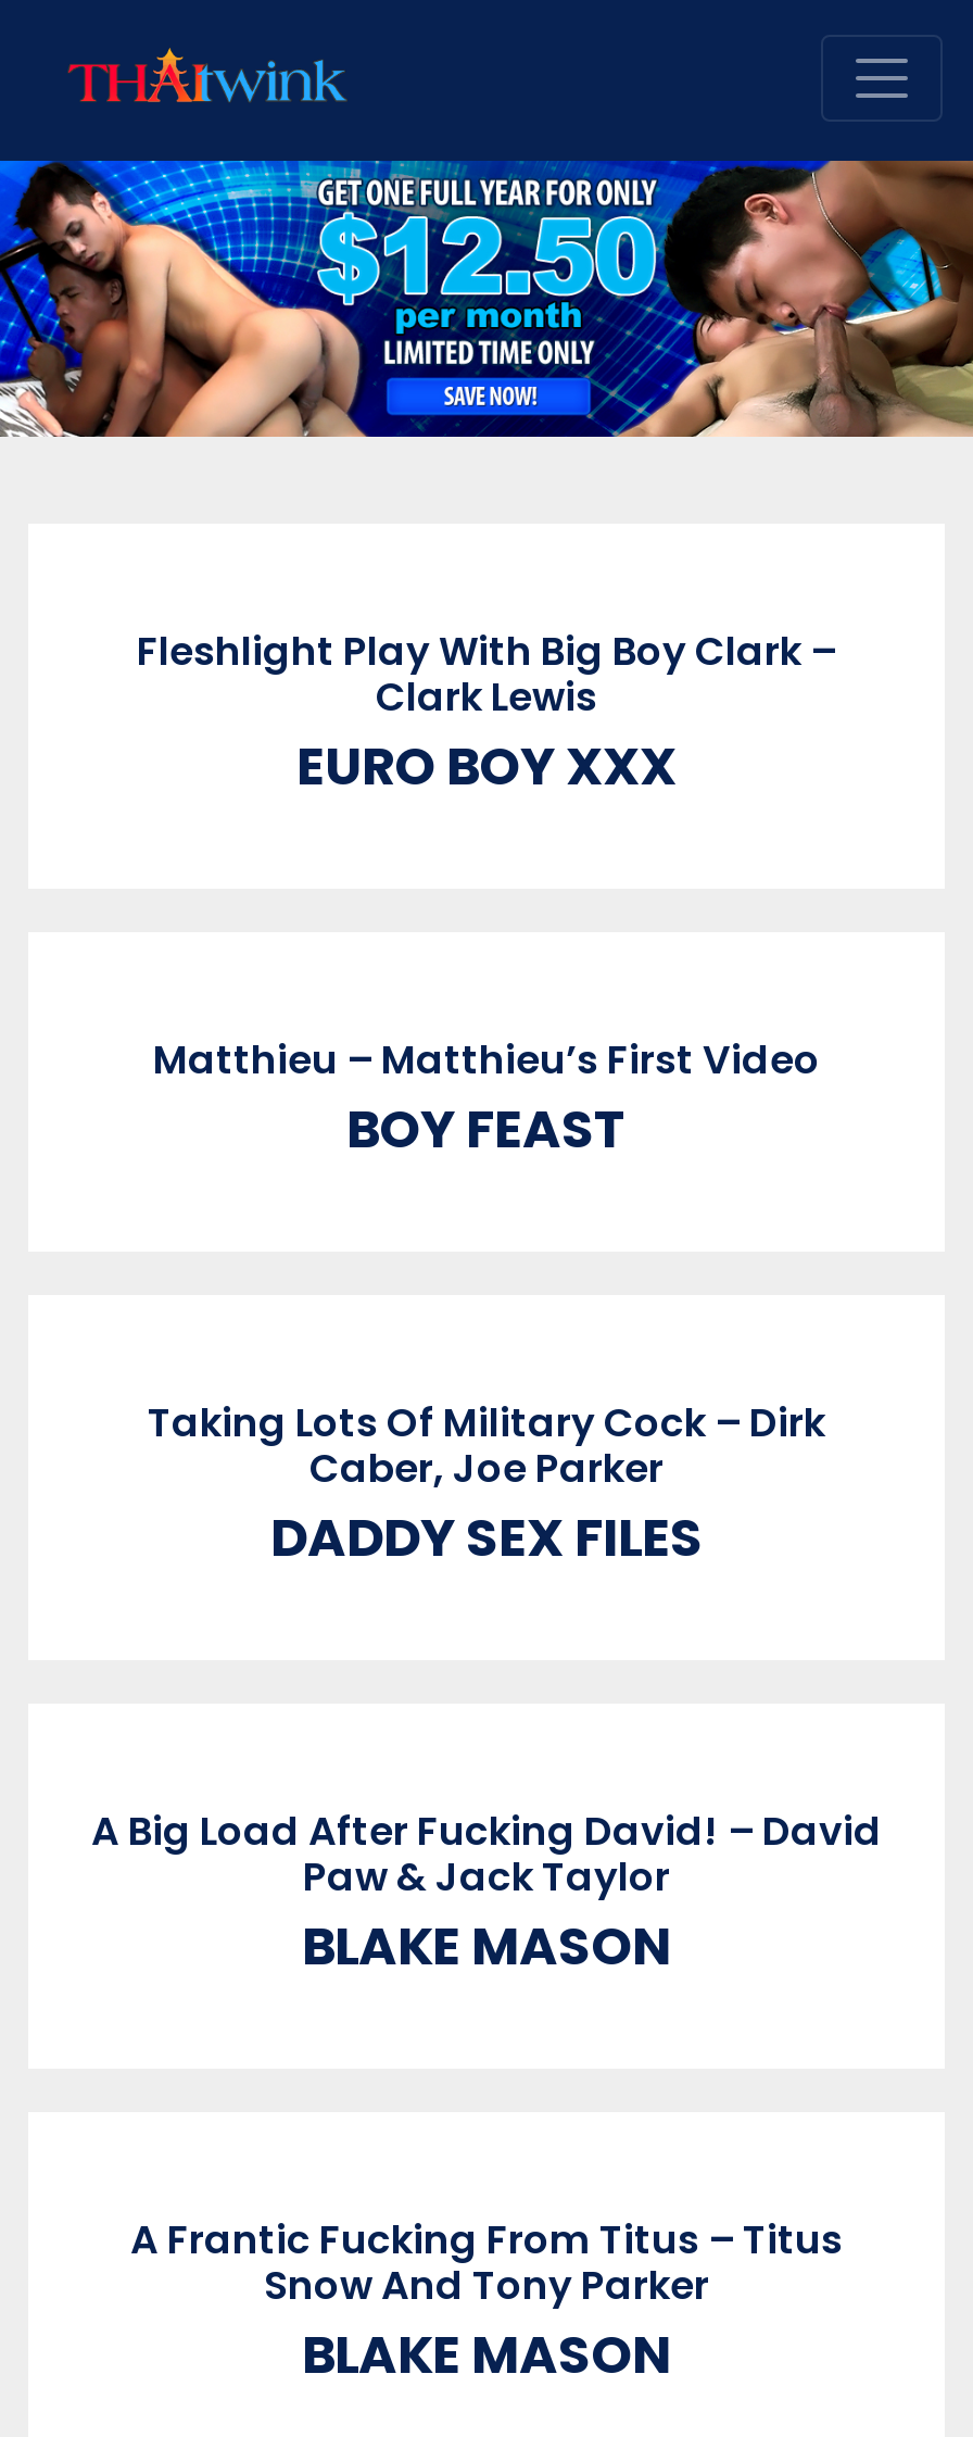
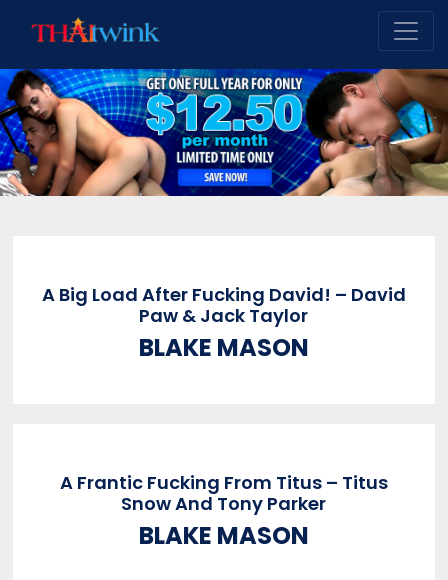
[137,624,836,802] Fleshlight Play With Big Boy Clark – | Clark Lewis | EURO BOY XXX -> none
[153,1033,820,1165] Matthieu – Matthieu’s First Video | BOY FEAST -> none
[148,1395,825,1574] Taking Lots Of Military Cock – Dirk | Caber, Joe Parker | DADDY SEX FILES -> none

